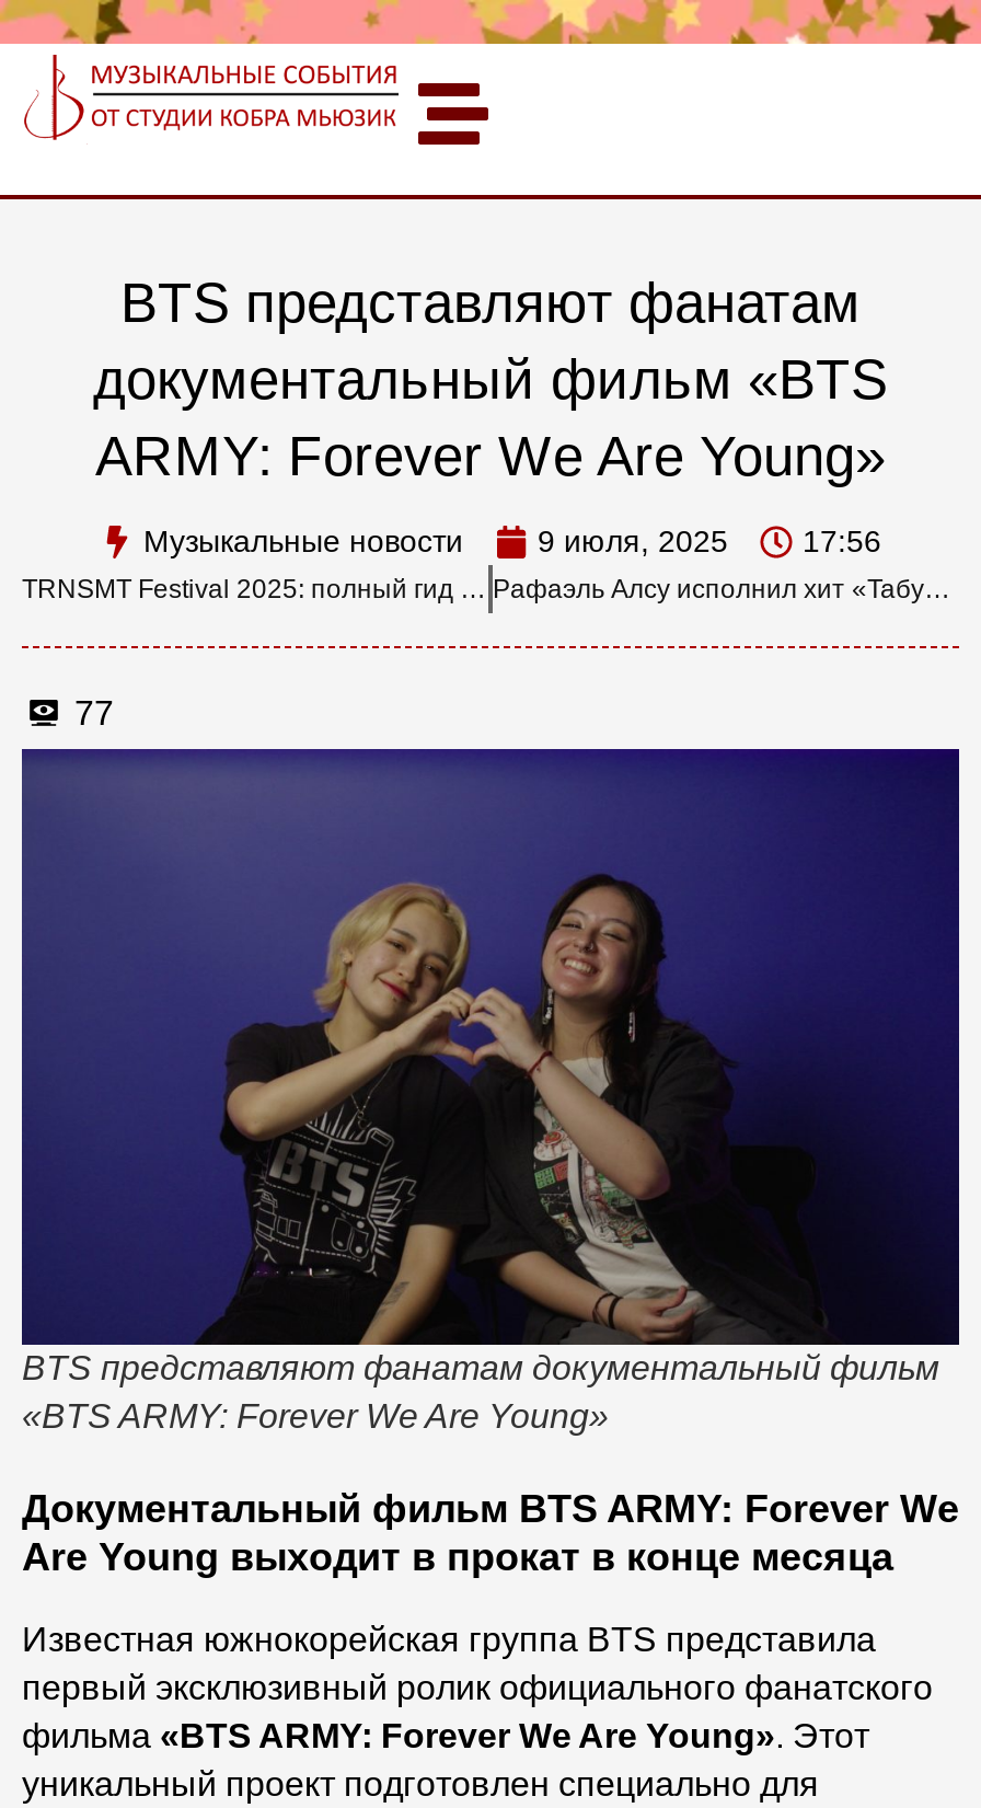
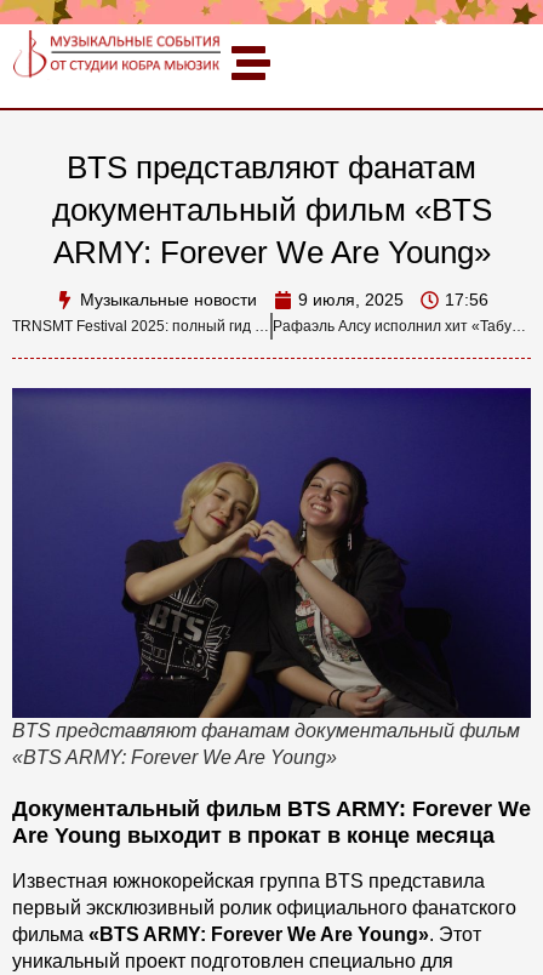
[74,694,114,732] 77 -> none

